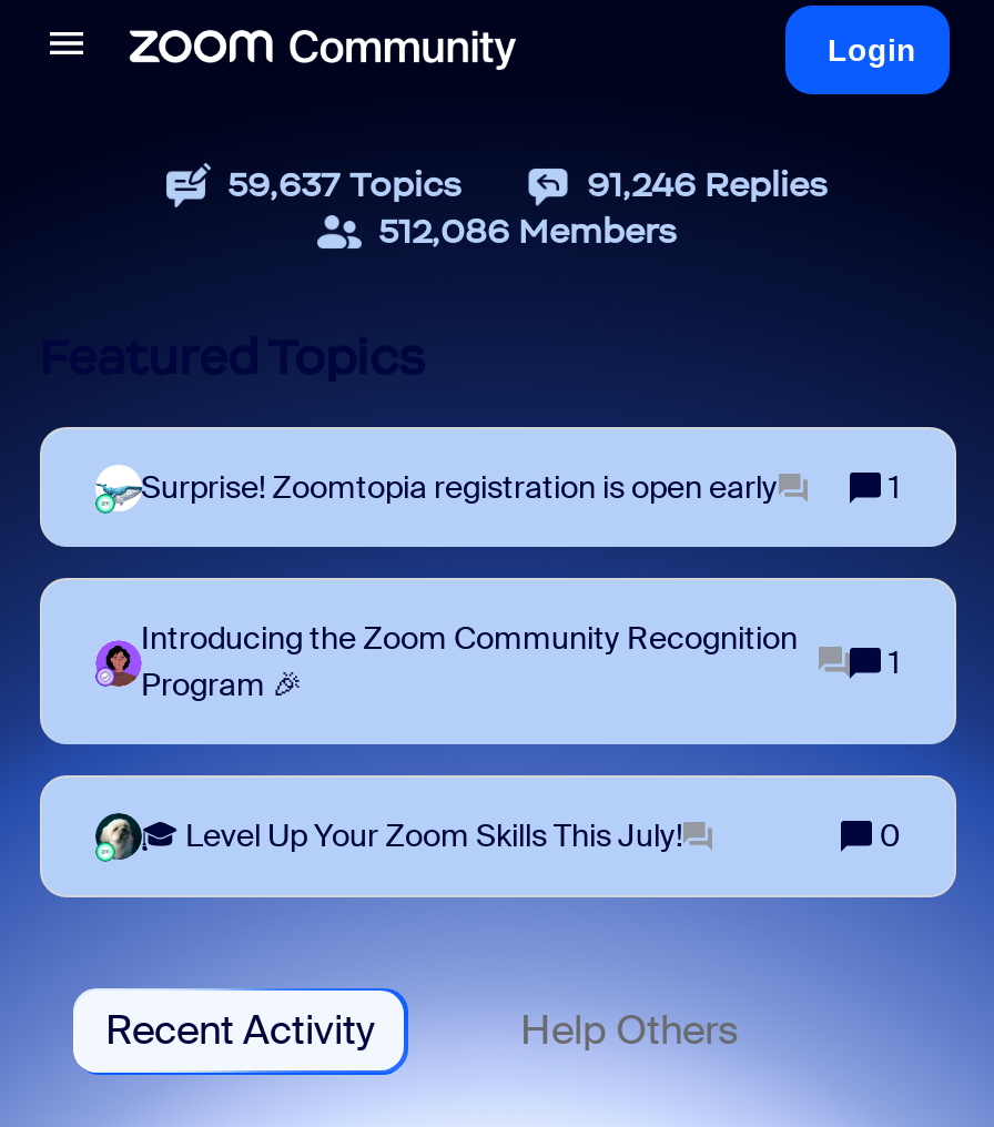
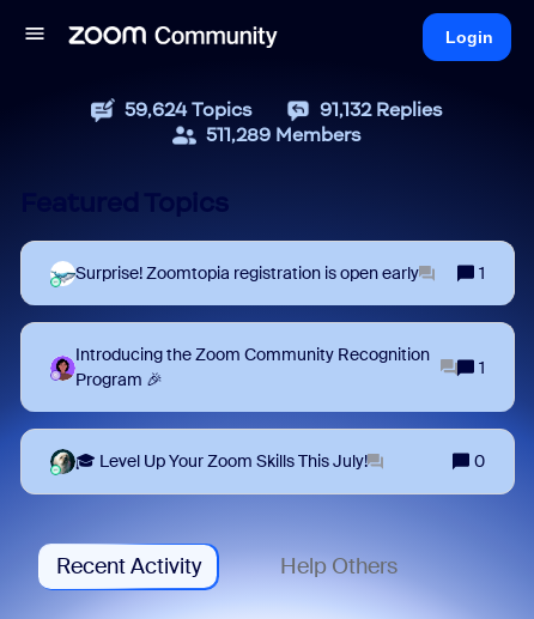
[227,163,463,205] 59,637 Topics -> [125,98,253,121] 59,624 Topics
[587,163,829,205] 91,246 Replies -> [320,98,443,121] 91,132 Replies
[378,210,678,252] 512,086 Members -> [206,123,362,146] 511,289 Members

